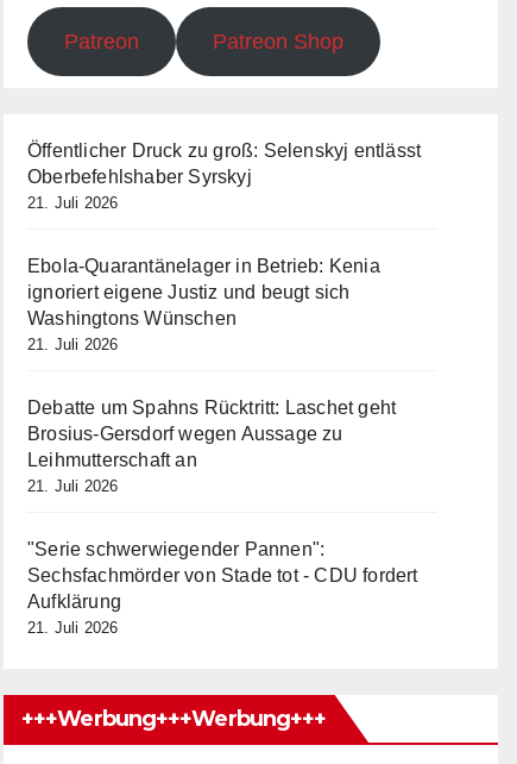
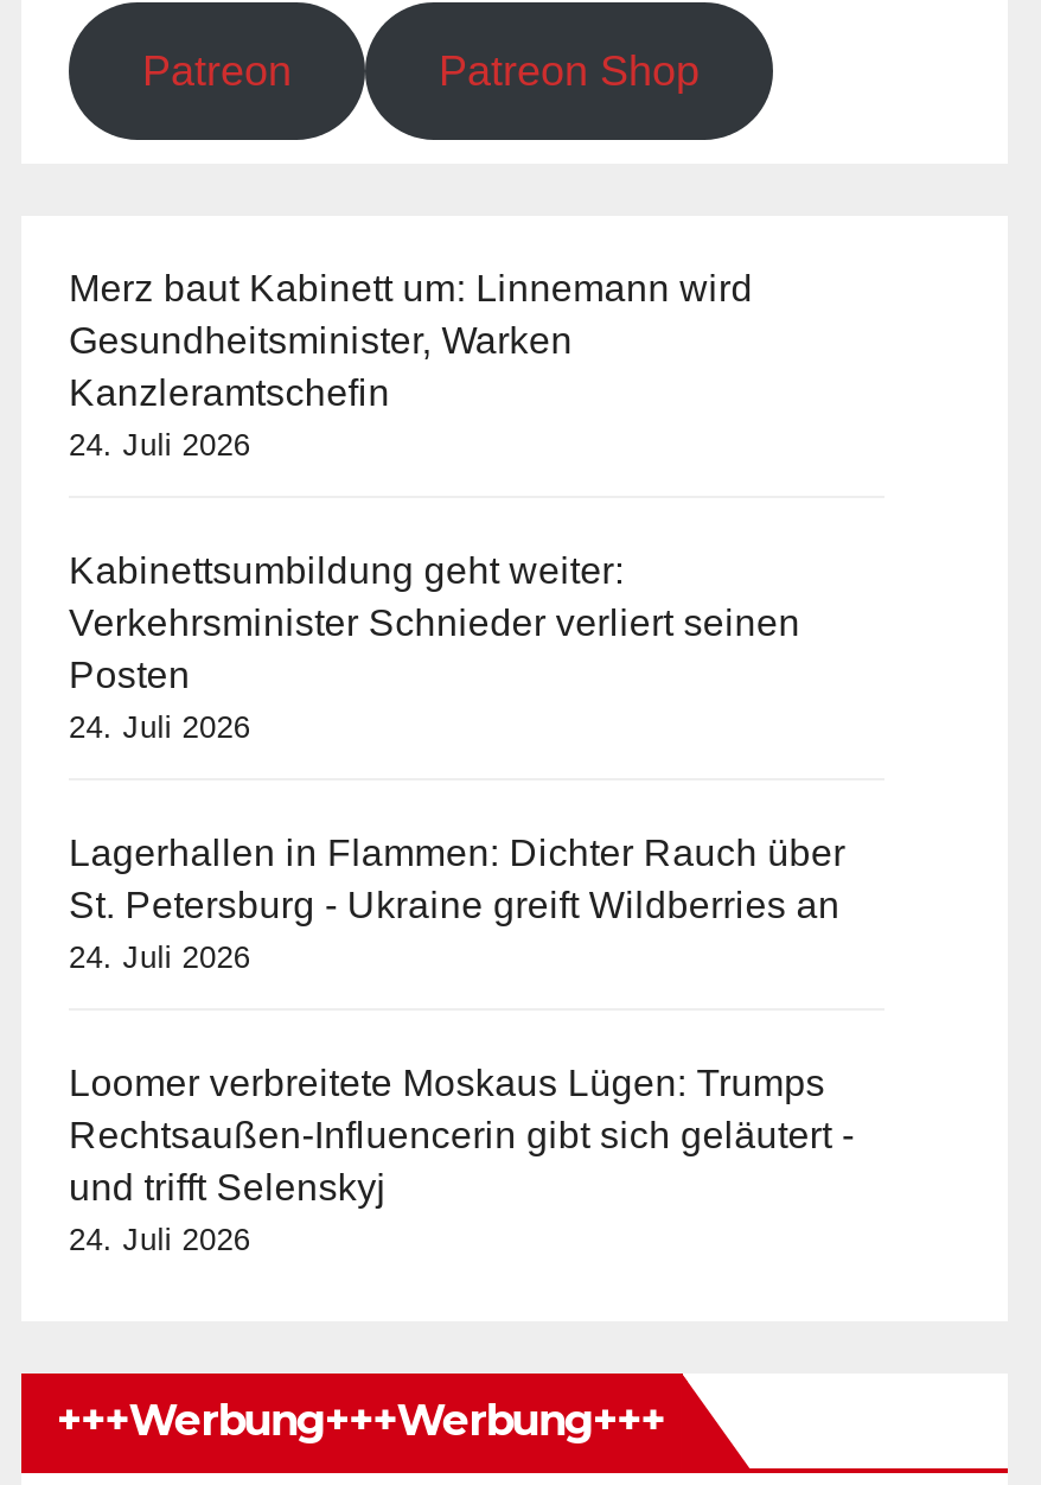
[27,140,421,212] Öffentlicher Druck zu groß: Selenskyj entlässt | Oberbefehlshaber Syrskyj | 21. Juli 2026 -> [69,268,753,462] Merz baut Kabinett um: Linnemann wird | Gesundheitsminister, Warken | Kanzleramtschefin | 24. Juli 2026
[27,256,380,353] Ebola-Quarantänelager in Betrieb: Kenia | ignoriert eigene Justiz und beugt sich | Washingtons Wünschen | 21. Juli 2026 -> [69,550,800,745] Kabinettsumbildung geht weiter: | Verkehrsminister Schnieder verliert seinen | Posten | 24. Juli 2026
[27,397,396,495] Debatte um Spahns Rücktritt: Laschet geht | Brosius-Gersdorf wegen Aussage zu | Leihmutterschaft an | 21. Juli 2026 -> [69,832,845,975] Lagerhallen in Flammen: Dichter Rauch über | St. Petersburg - Ukraine greift Wildberries an | 24. Juli 2026
[27,539,418,637] "Serie schwerwiegender Pannen": | Sechsfachmörder von Stade tot - CDU fordert | Aufklärung | 21. Juli 2026 -> [69,1063,854,1257] Loomer verbreitete Moskaus Lügen: Trumps | Rechtsaußen-Influencerin gibt sich geläutert - | und trifft Selenskyj | 24. Juli 2026

